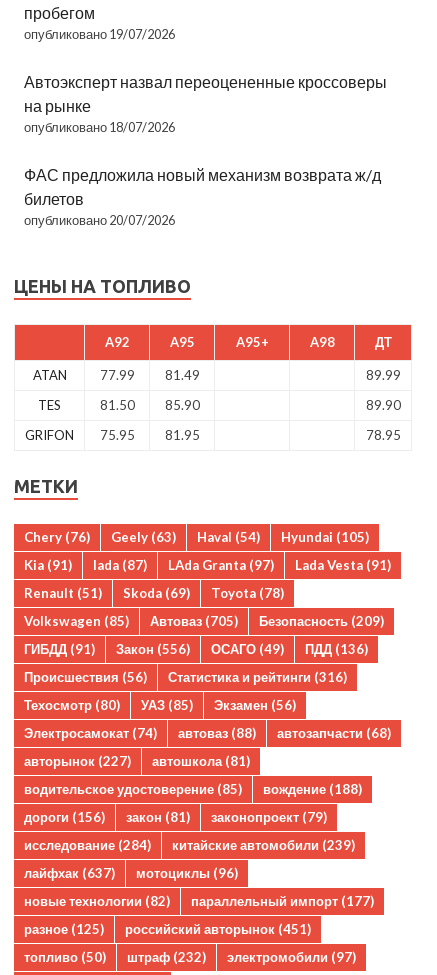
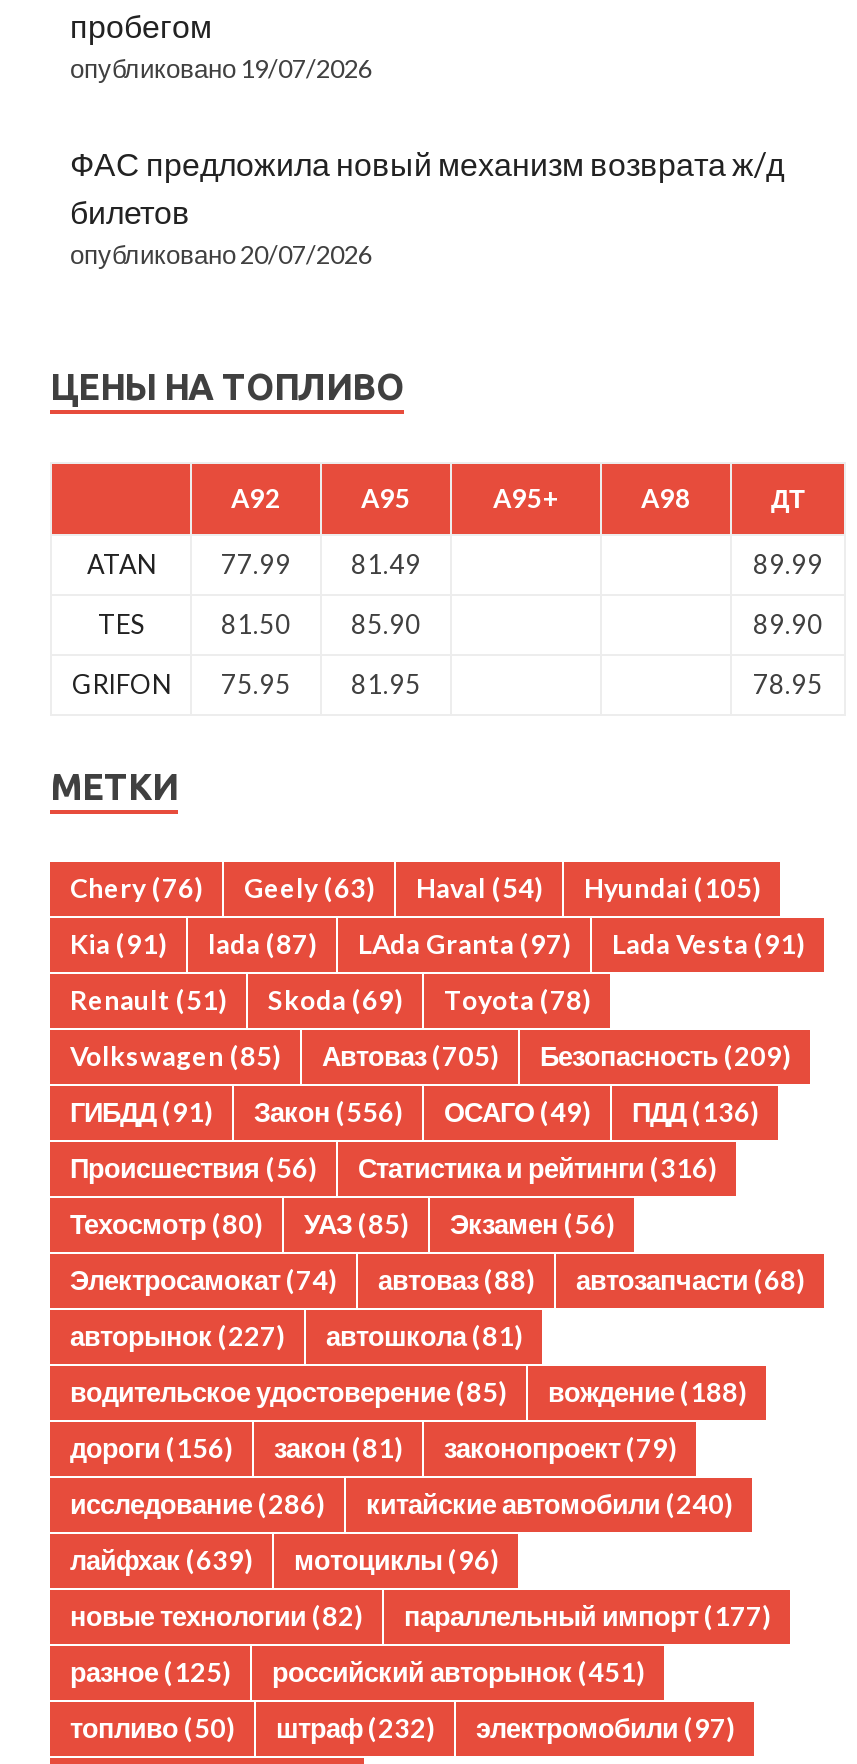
[24,72,387,135] Автоэксперт назвал переоцененные кроссоверы | на рынке | опубликовано 18/07/2026 -> none
[24,837,151,853] исследование (284) -> [70,1489,324,1521] исследование (286)
[172,837,355,853] китайские автомобили (239) -> [366,1489,732,1521] китайские автомобили (240)
[24,865,238,881] лайфхак (637) мотоциклы (96) -> [70,1545,498,1577] лайфхак (639) мотоциклы (96)

